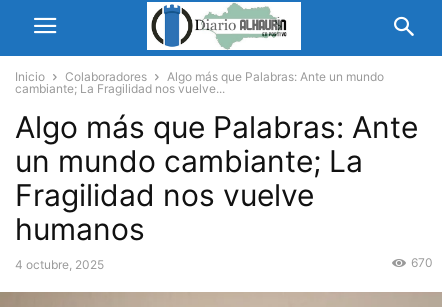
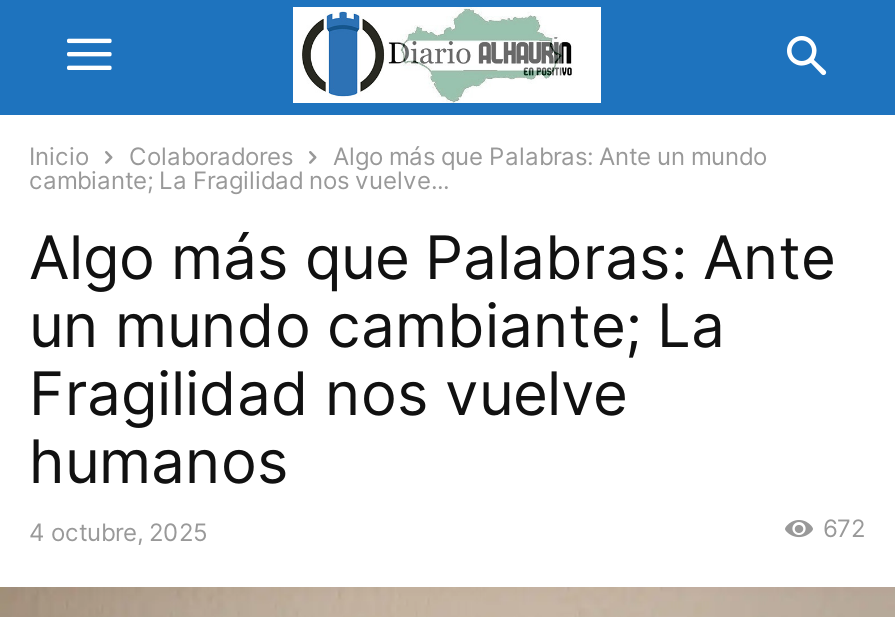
[411,255,433,270] 670 -> [823,513,865,543] 672

